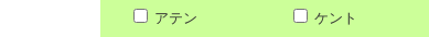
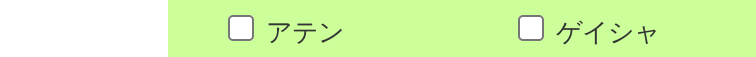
[311,9,357,26] ケント -> [550,16,660,46] ゲイシャ

